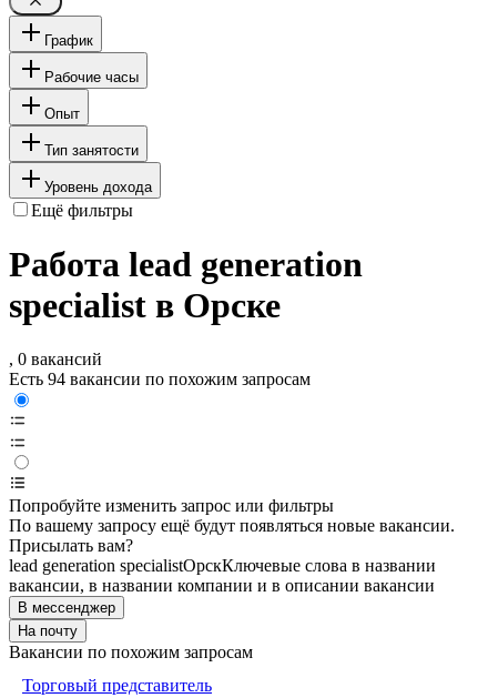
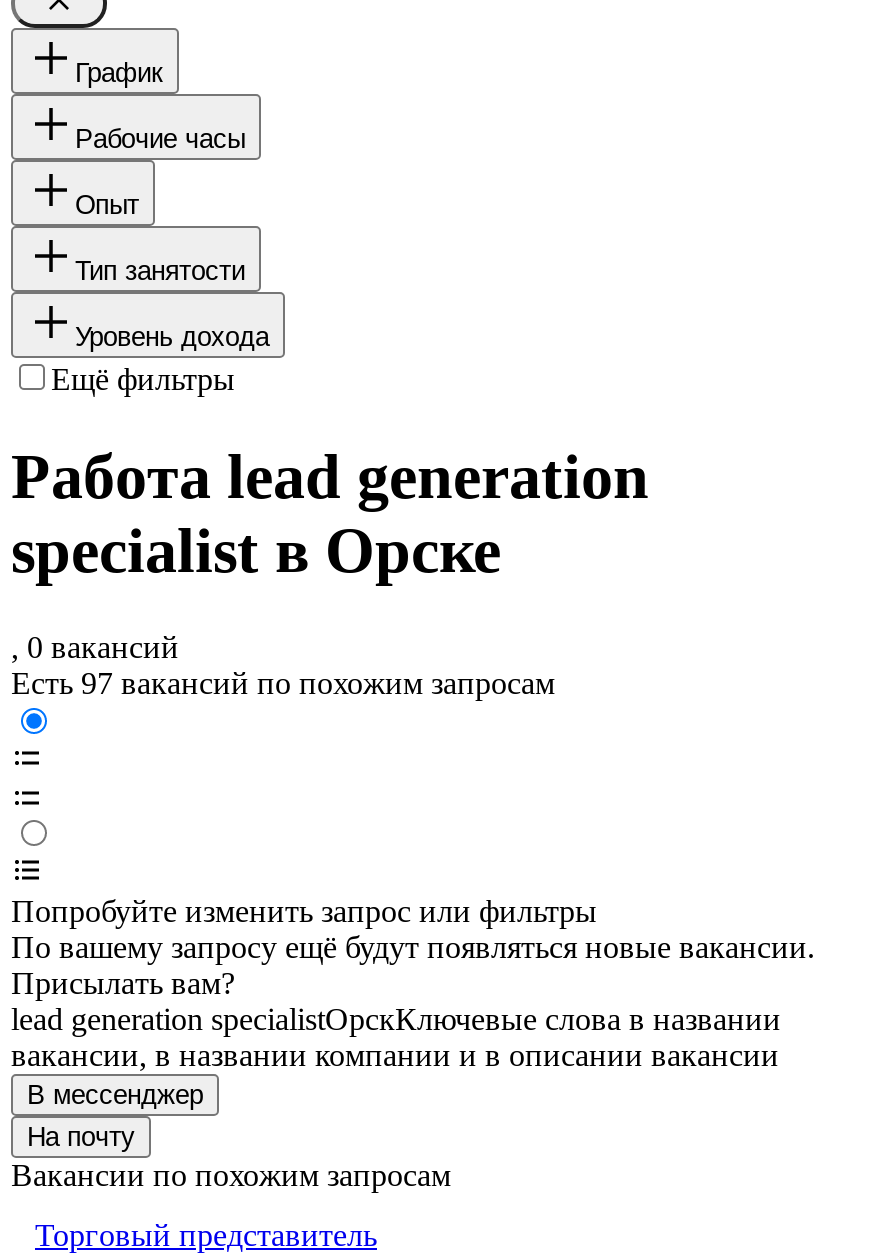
[9,370,311,389] Есть 94 вакансии по похожим запросам -> [11,667,555,701] Есть 97 вакансий по похожим запросам

